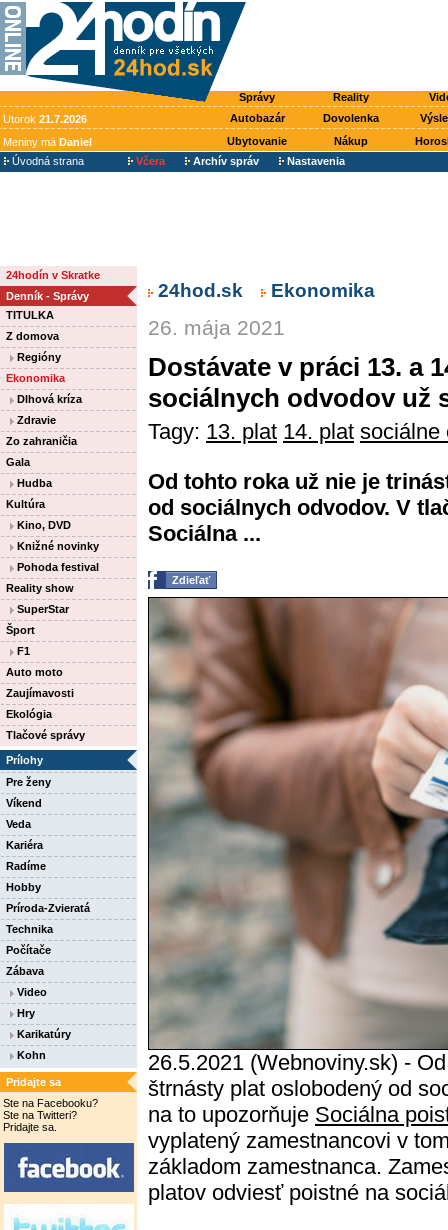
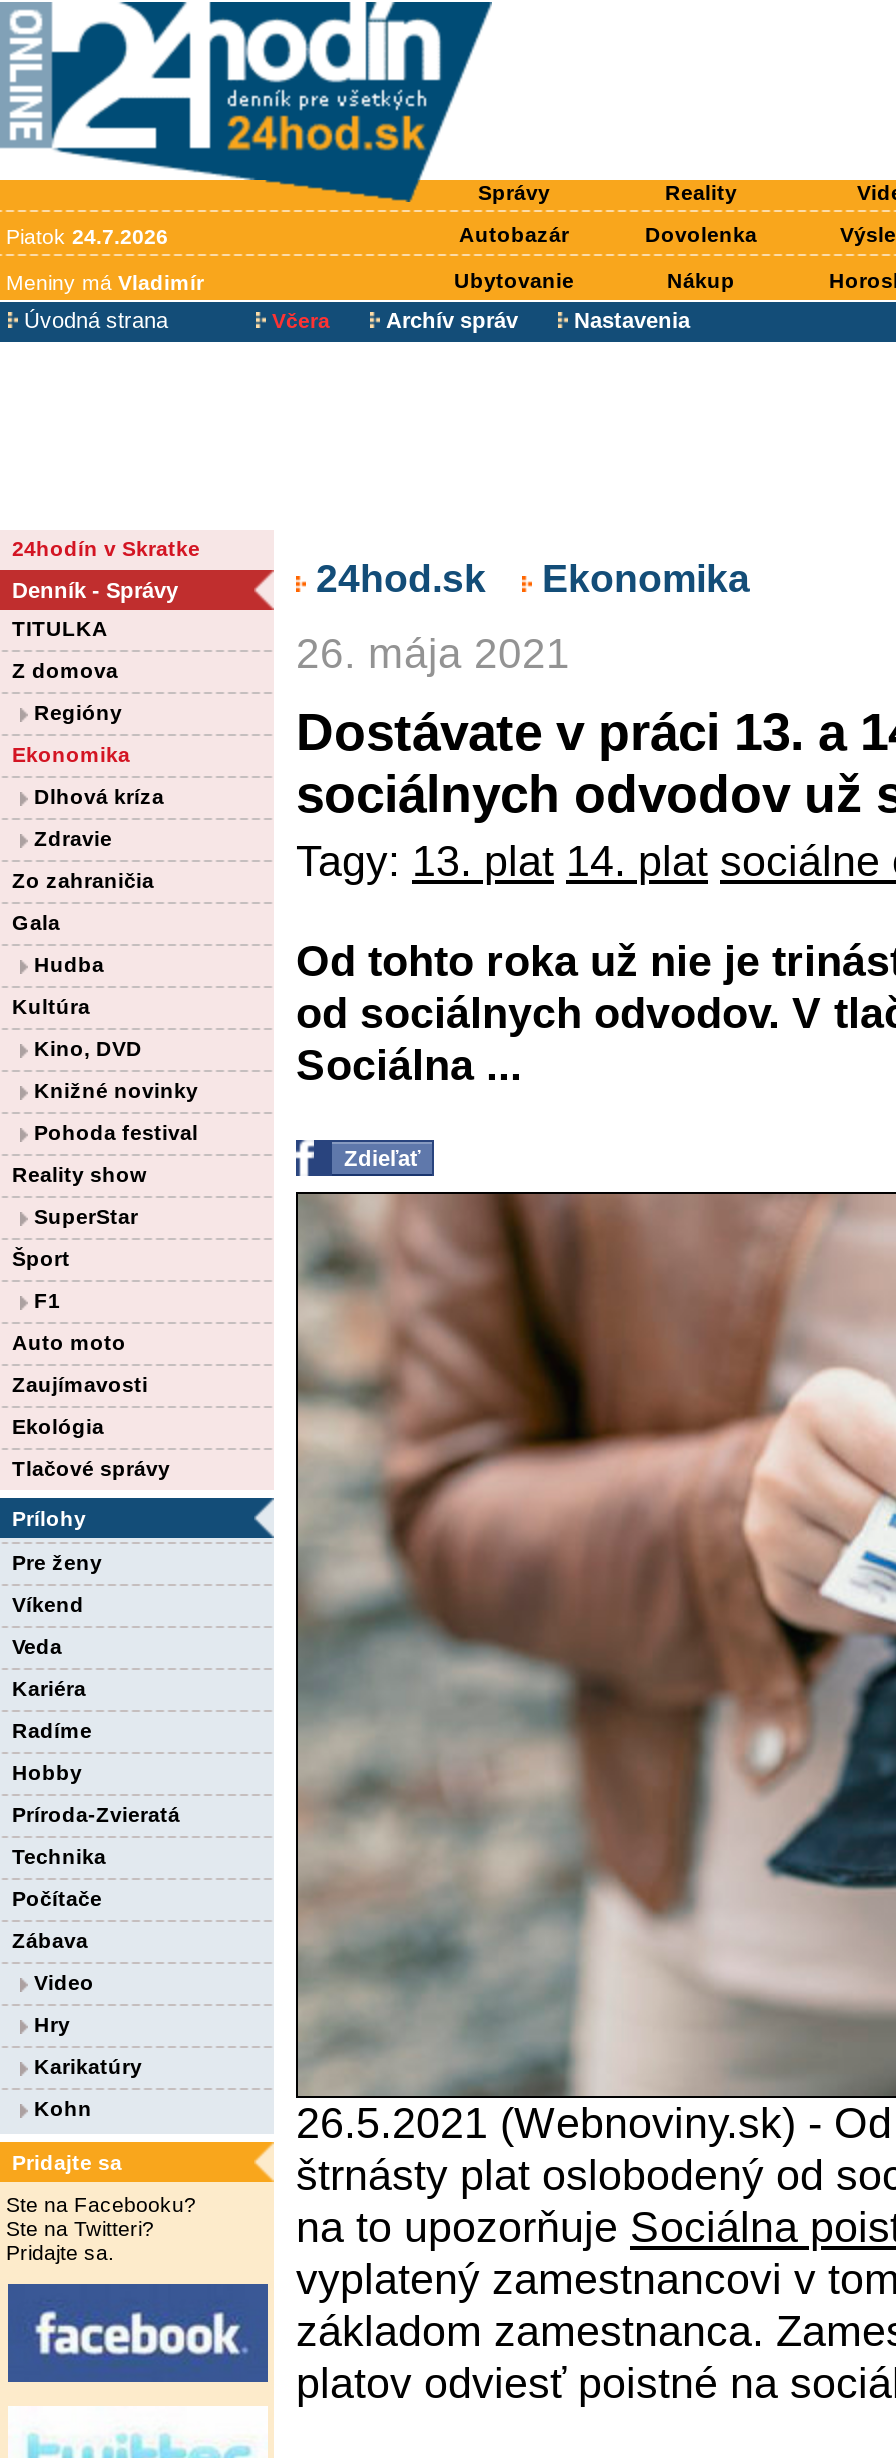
[0,113,87,125] Utorok 21.7.2026 -> [0,224,168,248] Piatok 24.7.2026
[0,136,92,148] Meniny má Daniel -> [0,270,204,294] Meniny má Vladimír

